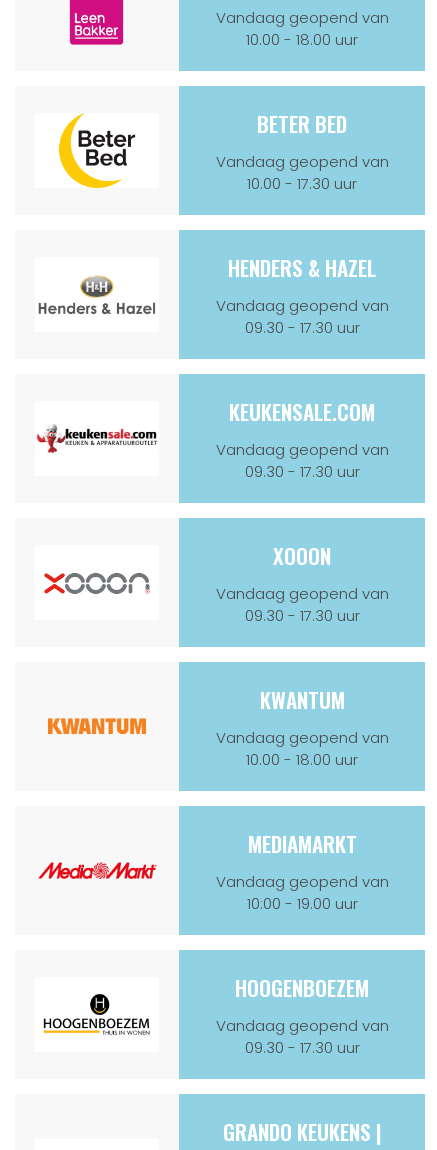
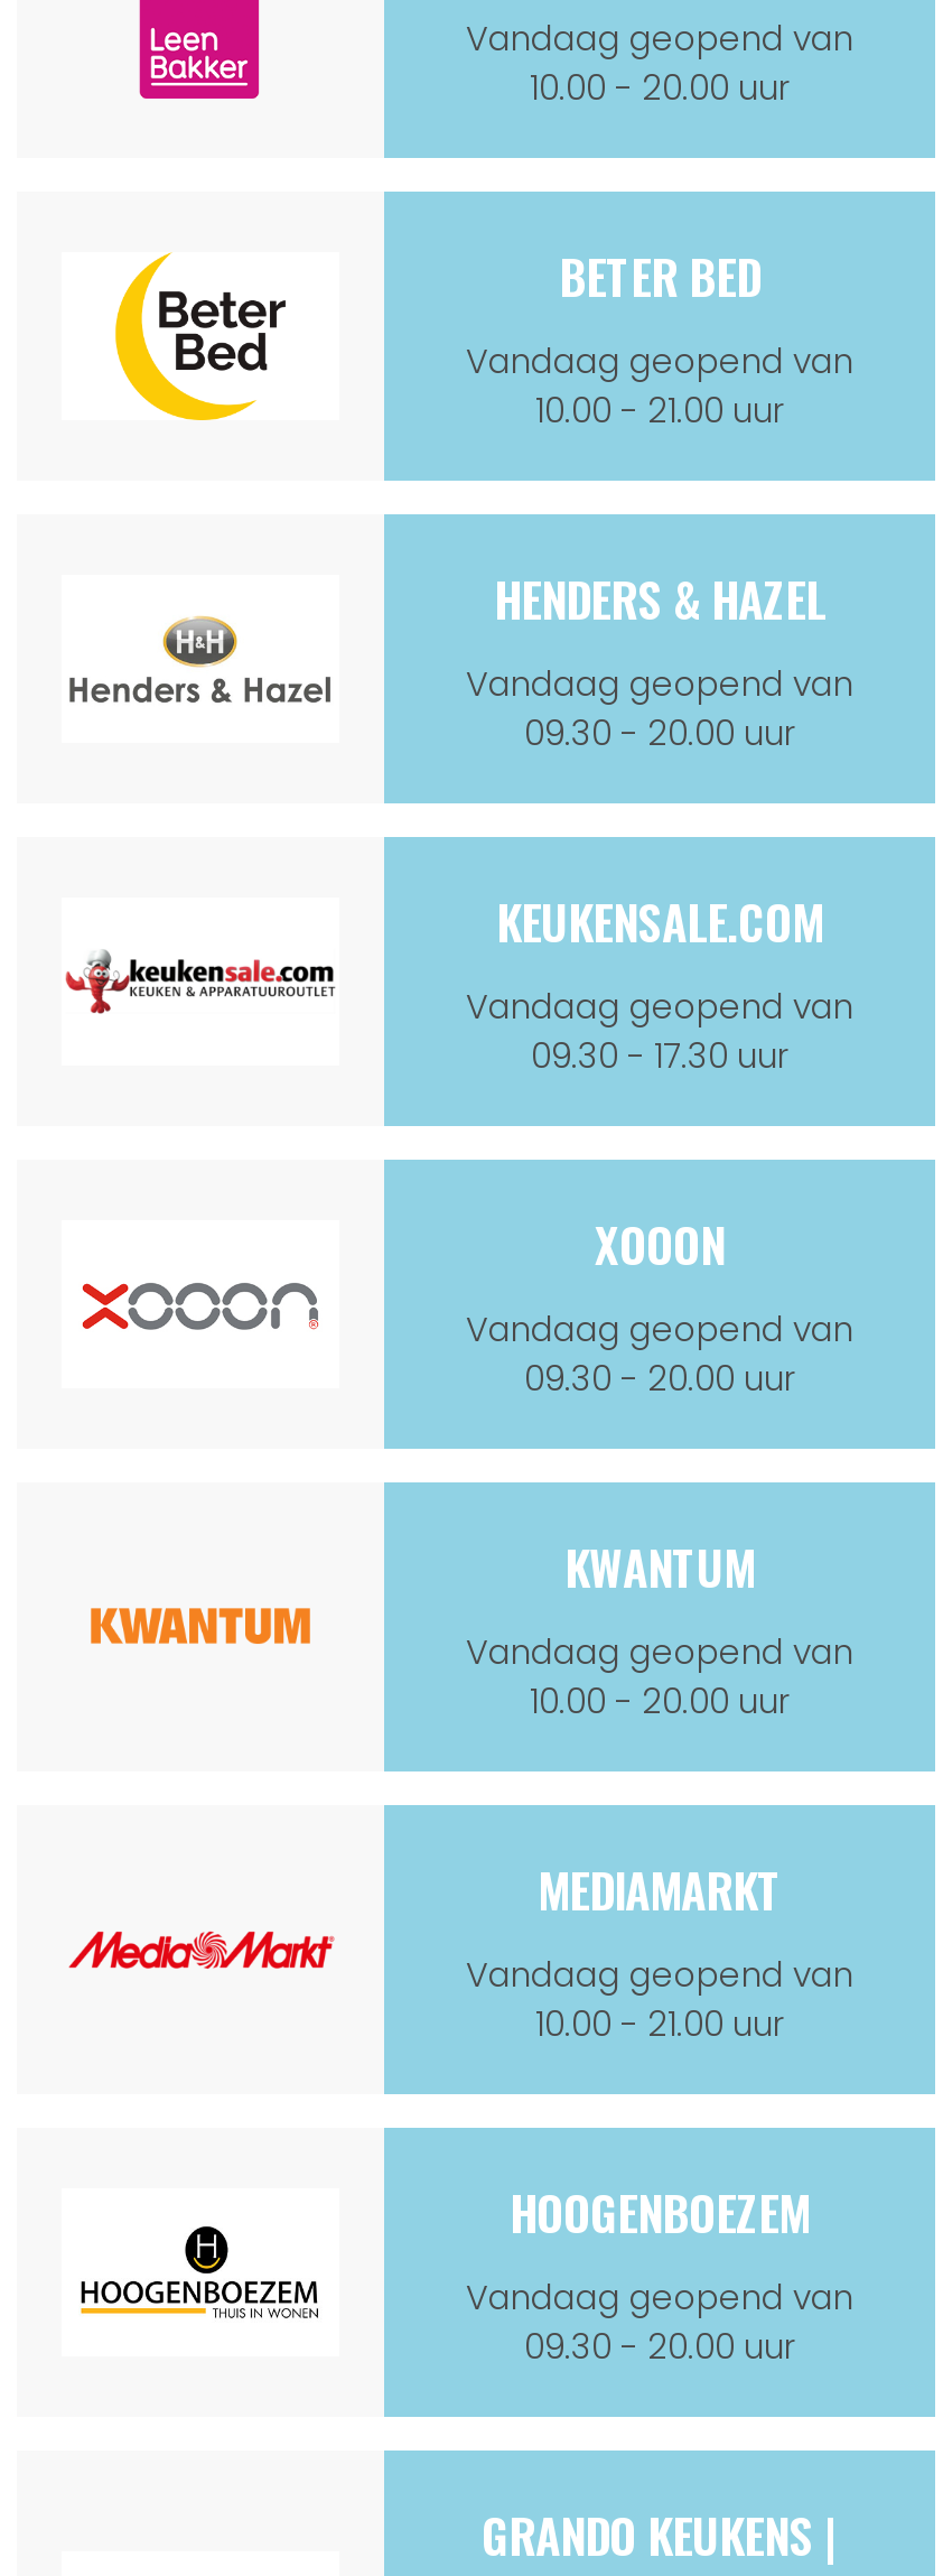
[246,29,358,50] 10.00 - 18.00 uur -> [530,64,790,111] 10.00 - 20.00 uur
[247,173,357,194] 10.00 - 17.30 uur -> [535,386,784,433] 10.00 - 21.00 uur
[244,317,359,338] 09.30 - 17.30 uur -> [524,709,795,756] 09.30 - 20.00 uur
[244,605,359,626] 09.30 - 17.30 uur -> [524,1354,795,1402] 09.30 - 20.00 uur
[246,749,358,770] 10.00 - 18.00 uur -> [530,1677,790,1724] 10.00 - 20.00 uur
[246,893,357,914] 10:00 - 19.00 uur -> [535,2000,784,2047] 10.00 - 21.00 uur
[244,1037,359,1058] 09.30 - 17.30 uur -> [524,2323,795,2370] 09.30 - 20.00 uur

